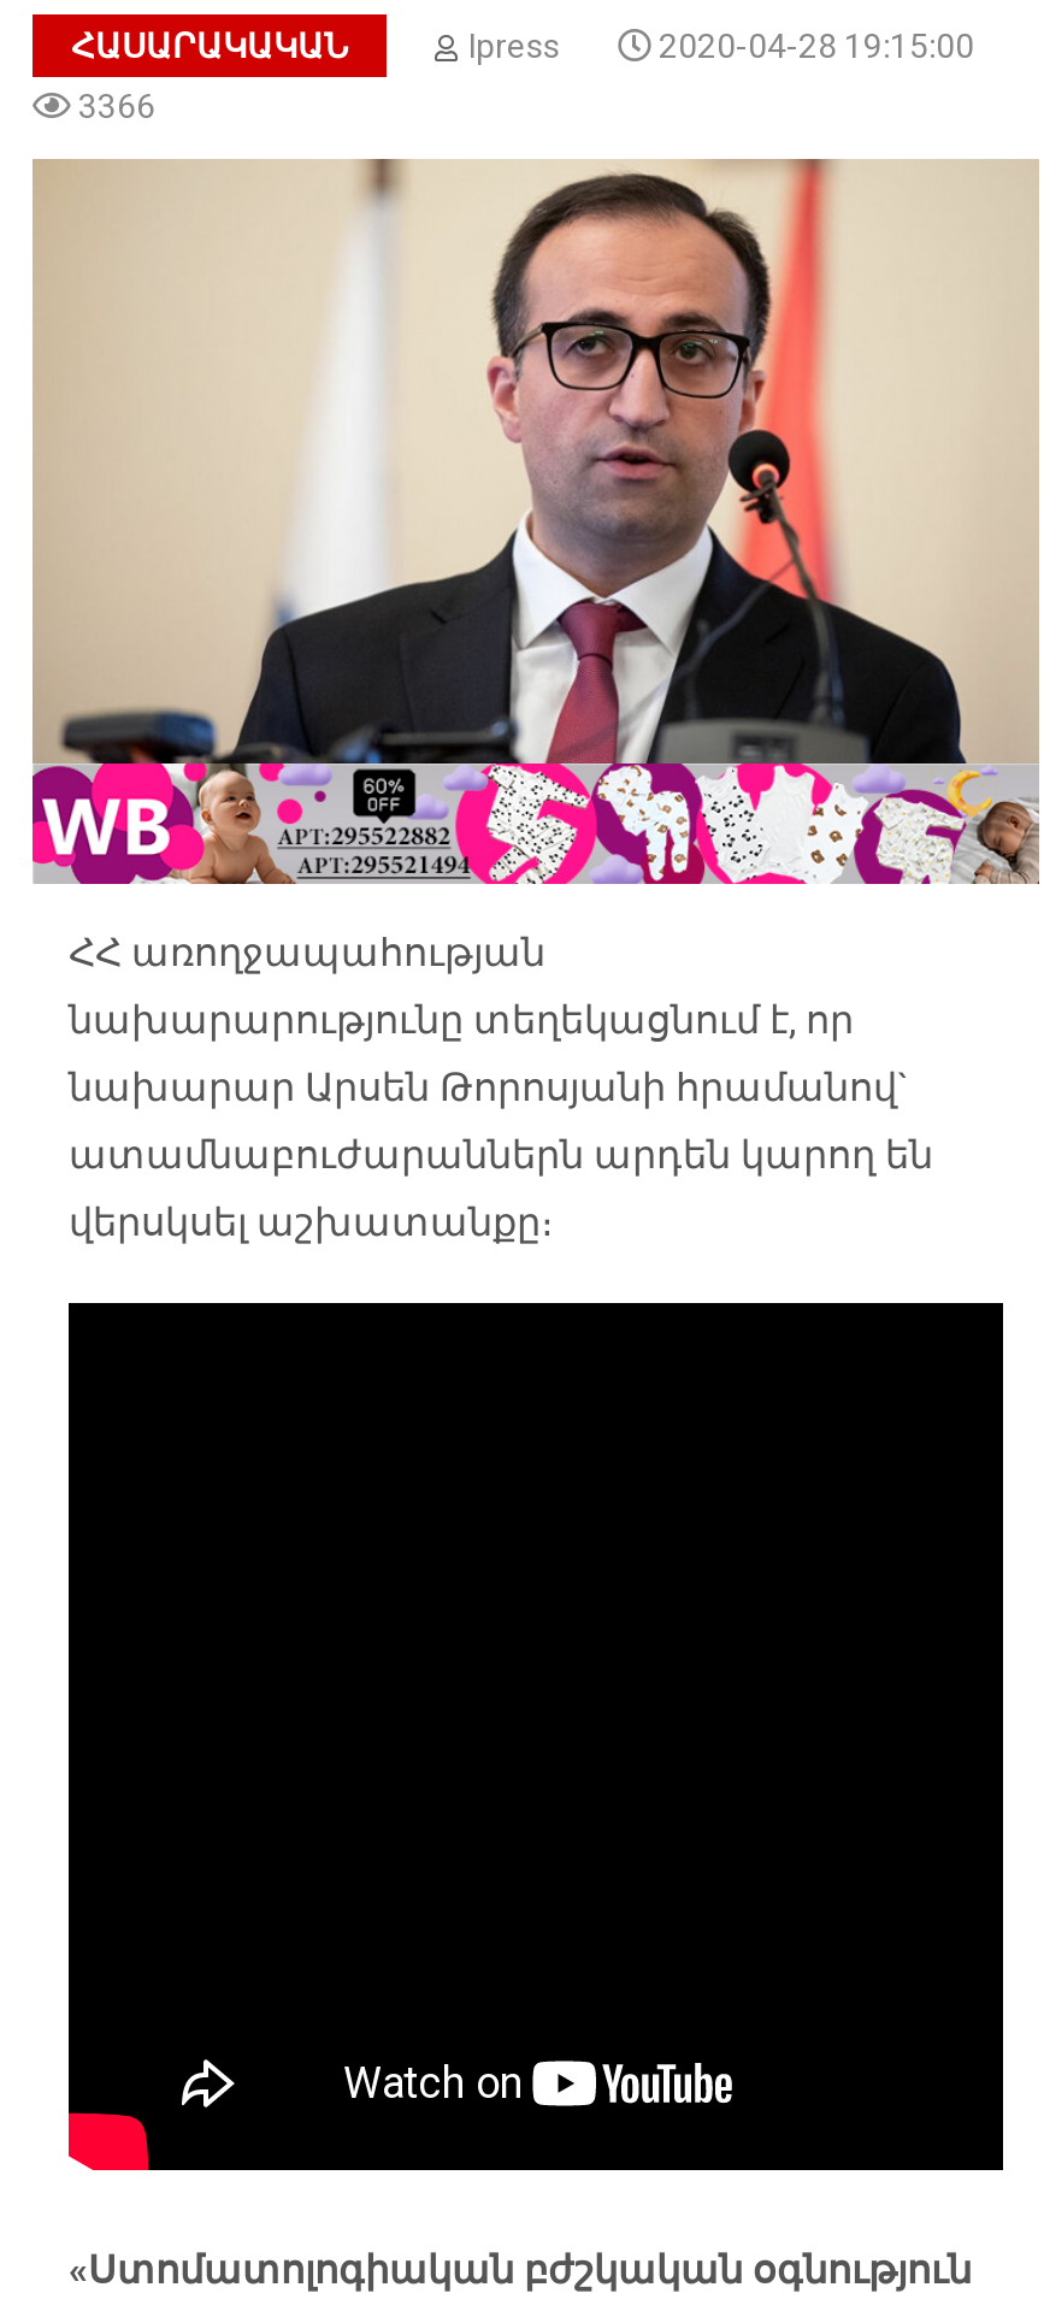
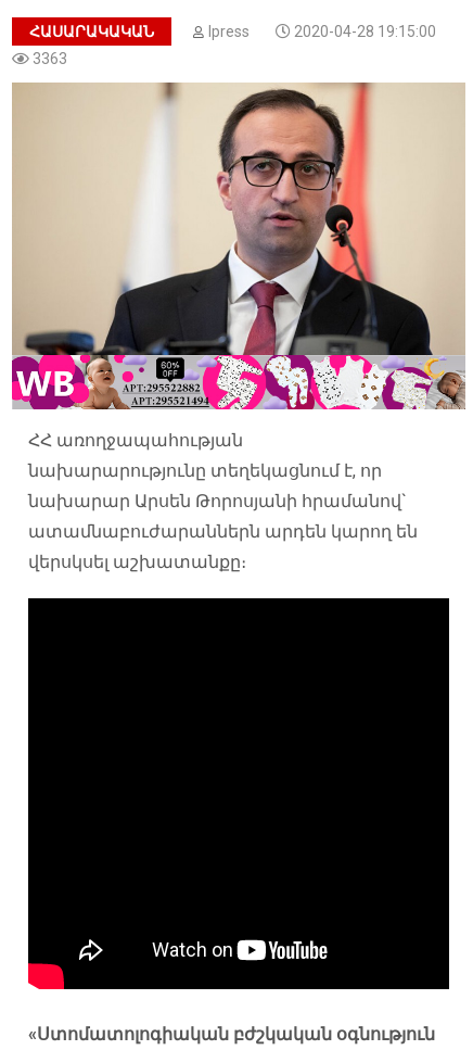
[71,86,155,124] 3366 -> [29,49,67,67] 3363

